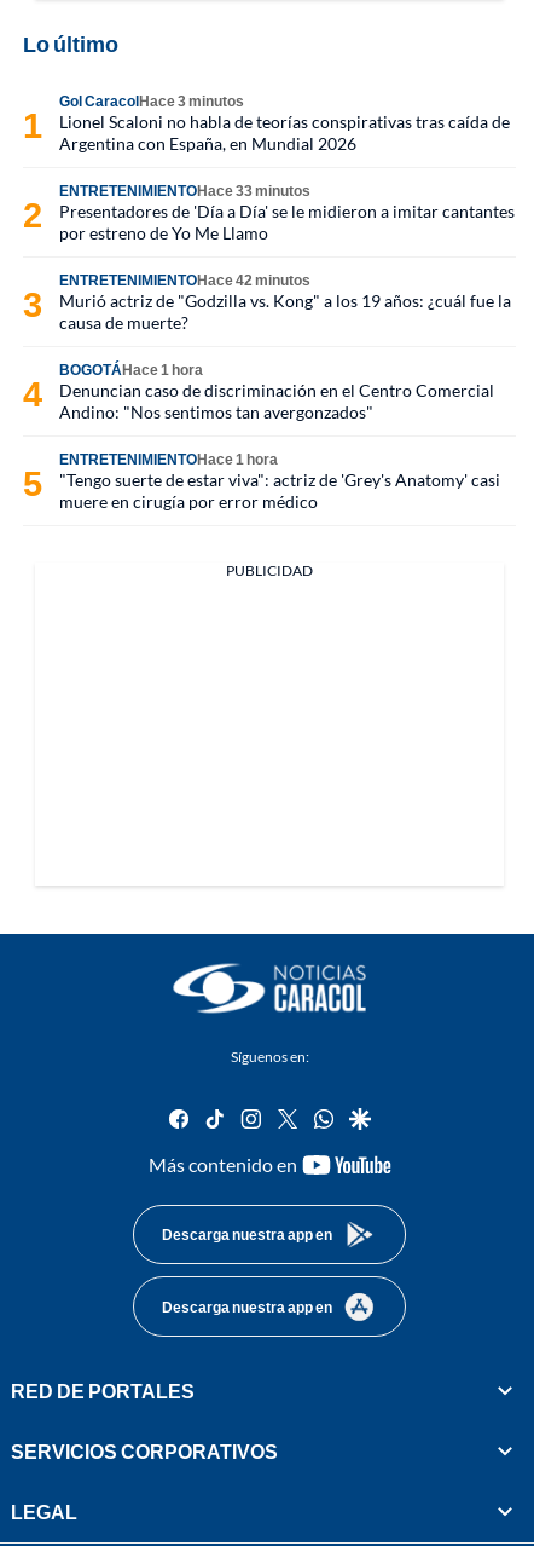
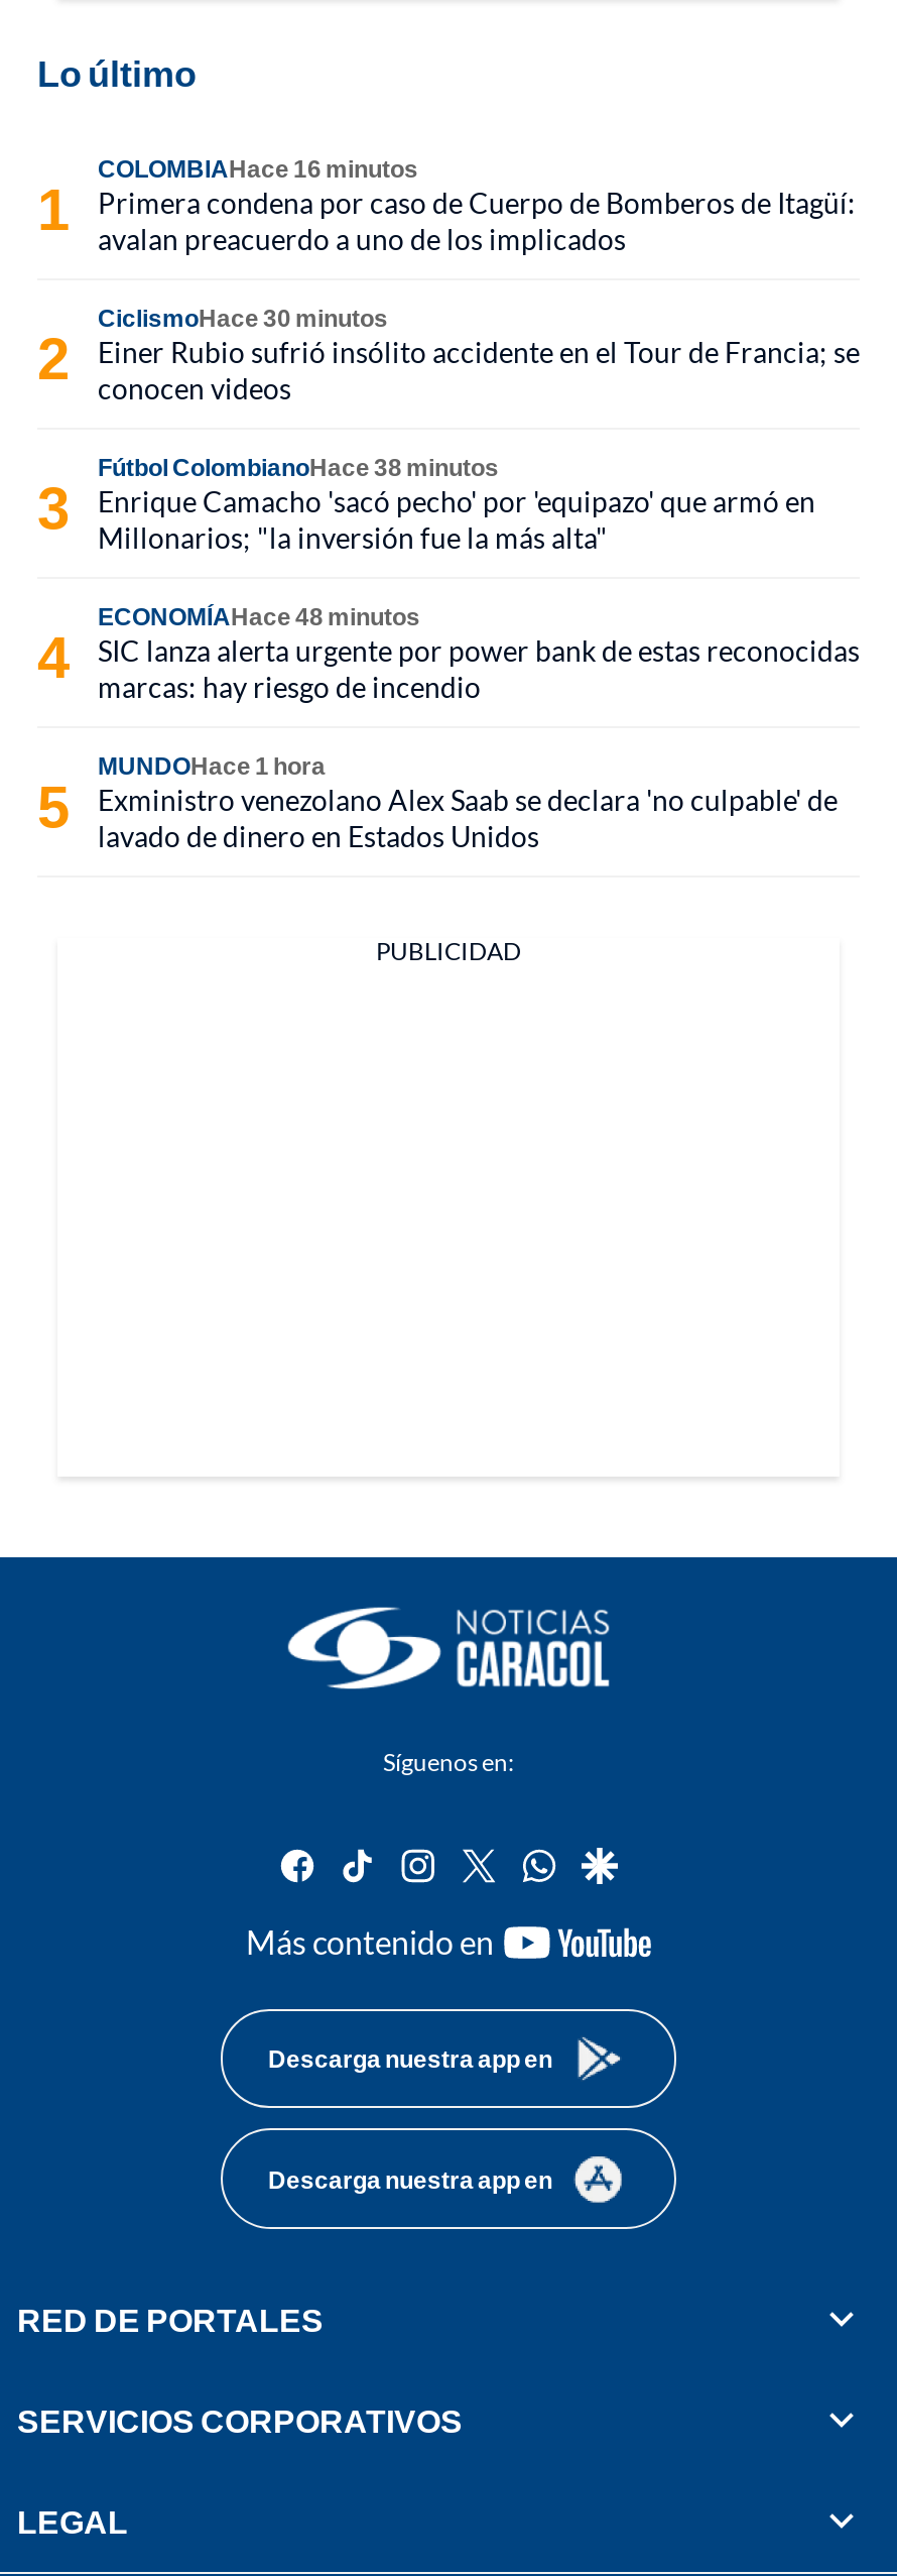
[59,92,510,154] Gol CaracolHace 3 minutos | Lionel Scaloni no habla de teorías conspirativas tras caída de | Argentina con España, en Mundial 2026 -> [98,153,856,256] COLOMBIAHace 16 minutos | Primera condena por caso de Cuerpo de Bomberos de Itagüí: | avalan preacuerdo a uno de los implicados
[59,181,515,243] ENTRETENIMIENTOHace 33 minutos | Presentadores de 'Día a Día' se le midieron a imitar cantantes | por estreno de Yo Me Llamo -> [98,303,860,405] CiclismoHace 30 minutos | Einer Rubio sufrió insólito accidente en el Tour de Francia; se | conocen videos
[59,271,511,333] ENTRETENIMIENTOHace 42 minutos | Murió actriz de "Godzilla vs. Kong" a los 19 años: ¿cuál fue la | causa de muerte? -> [98,452,815,555] Fútbol ColombianoHace 38 minutos | Enrique Camacho 'sacó pecho' por 'equipazo' que armó en | Millonarios; "la inversión fue la más alta"
[59,360,494,422] BOGOTÁHace 1 hora | Denuncian caso de discriminación en el Centro Comercial | Andino: "Nos sentimos tan avergonzados" -> [98,601,860,704] ECONOMÍAHace 48 minutos | SIC lanza alerta urgente por power bank de estas reconocidas | marcas: hay riesgo de incendio
[59,450,500,512] ENTRETENIMIENTOHace 1 hora | "Tengo suerte de estar viva": actriz de 'Grey's Anatomy' casi | muere en cirugía por error médico -> [98,750,838,853] MUNDOHace 1 hora | Exministro venezolano Alex Saab se declara 'no culpable' de | lavado de dinero en Estados Unidos

